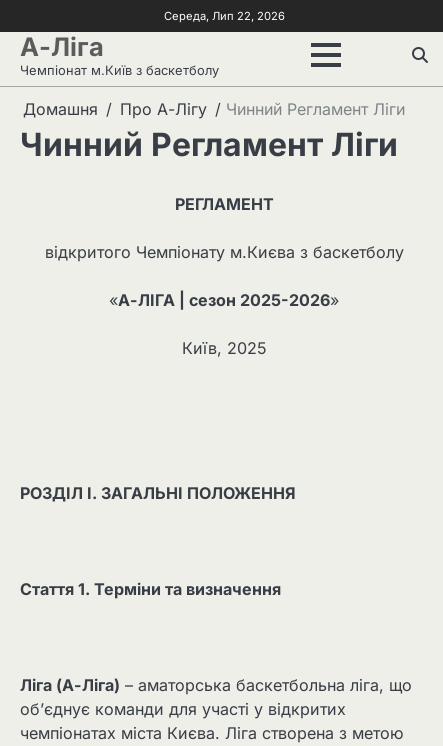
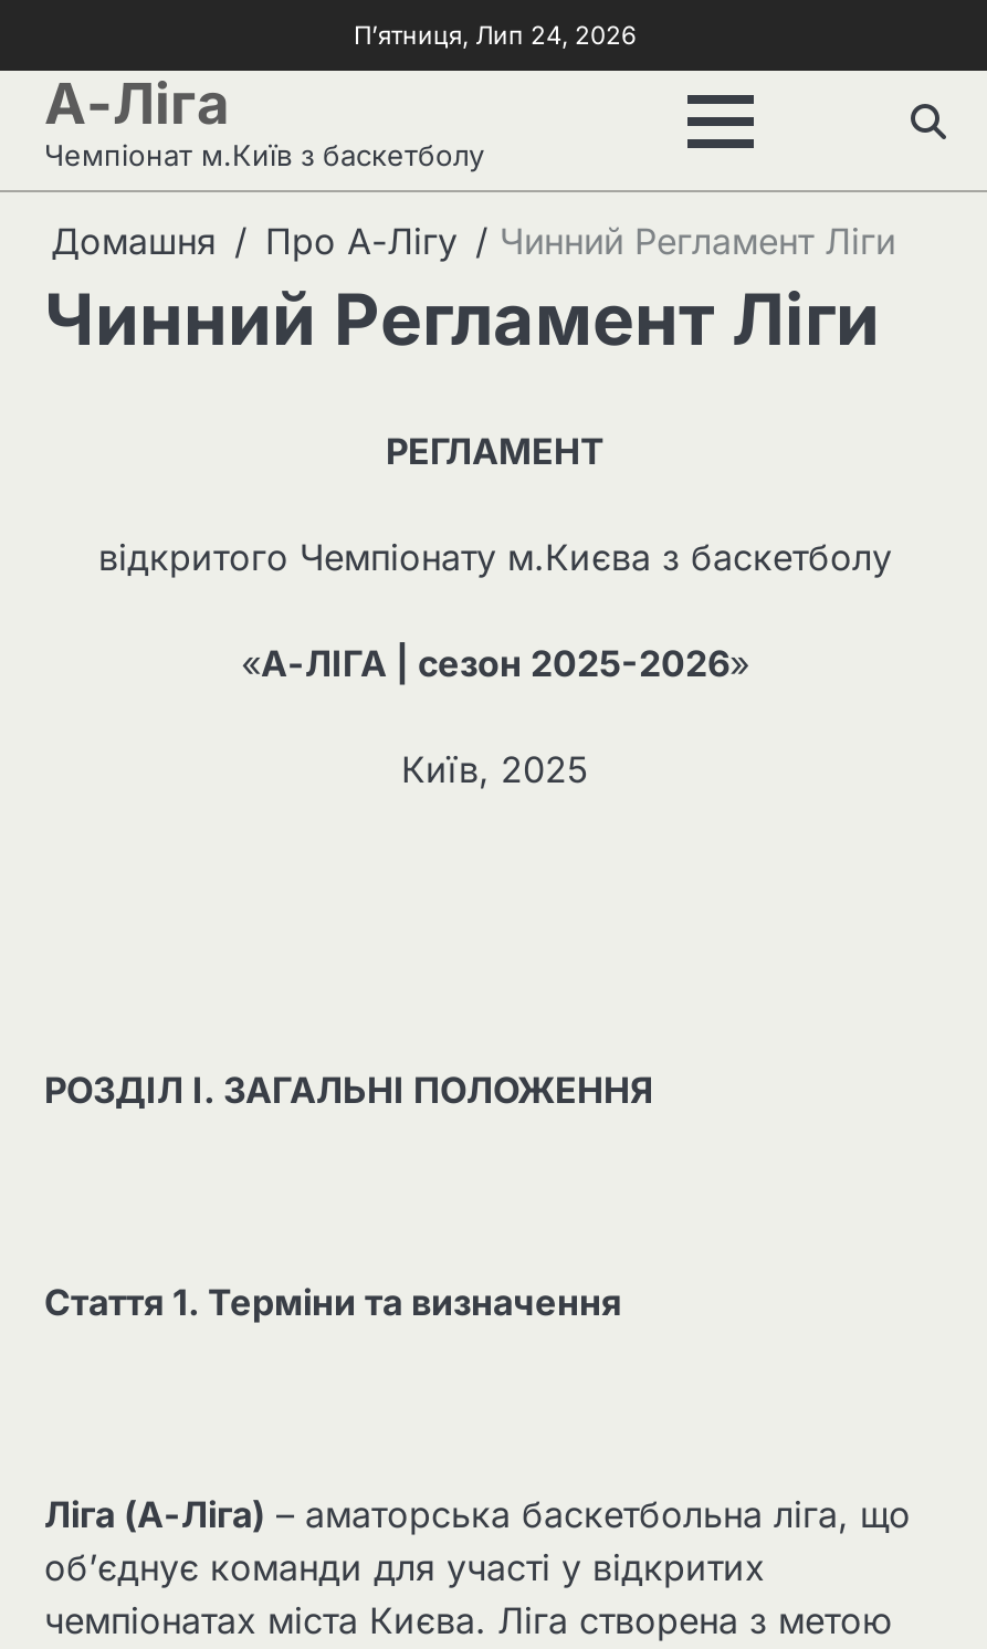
[163,8,284,22] Середа, Лип 22, 2026 -> [354,19,637,50] П’ятниця, Лип 24, 2026

